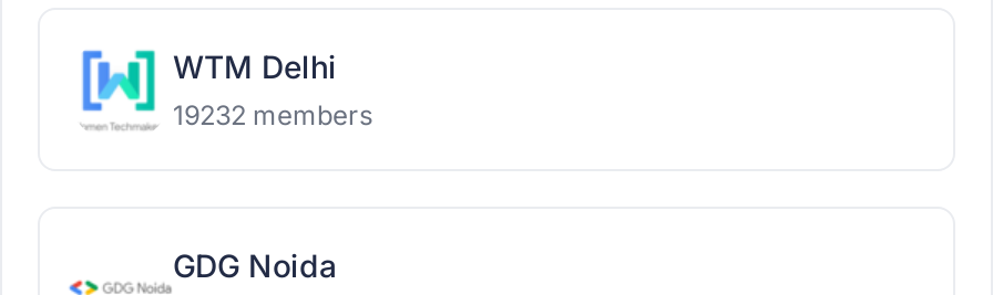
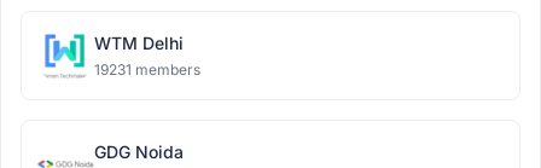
[173,98,372,131] 19232 members -> [94,60,200,79] 19231 members

